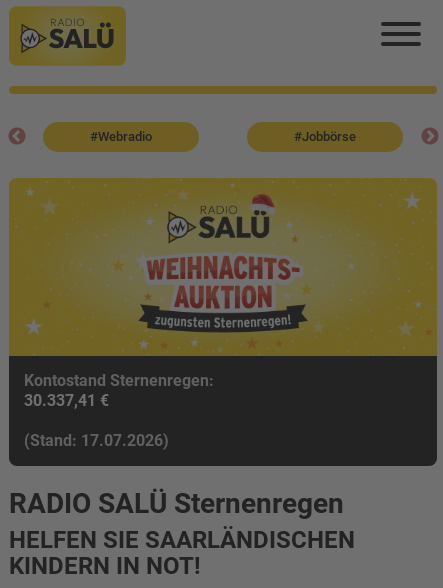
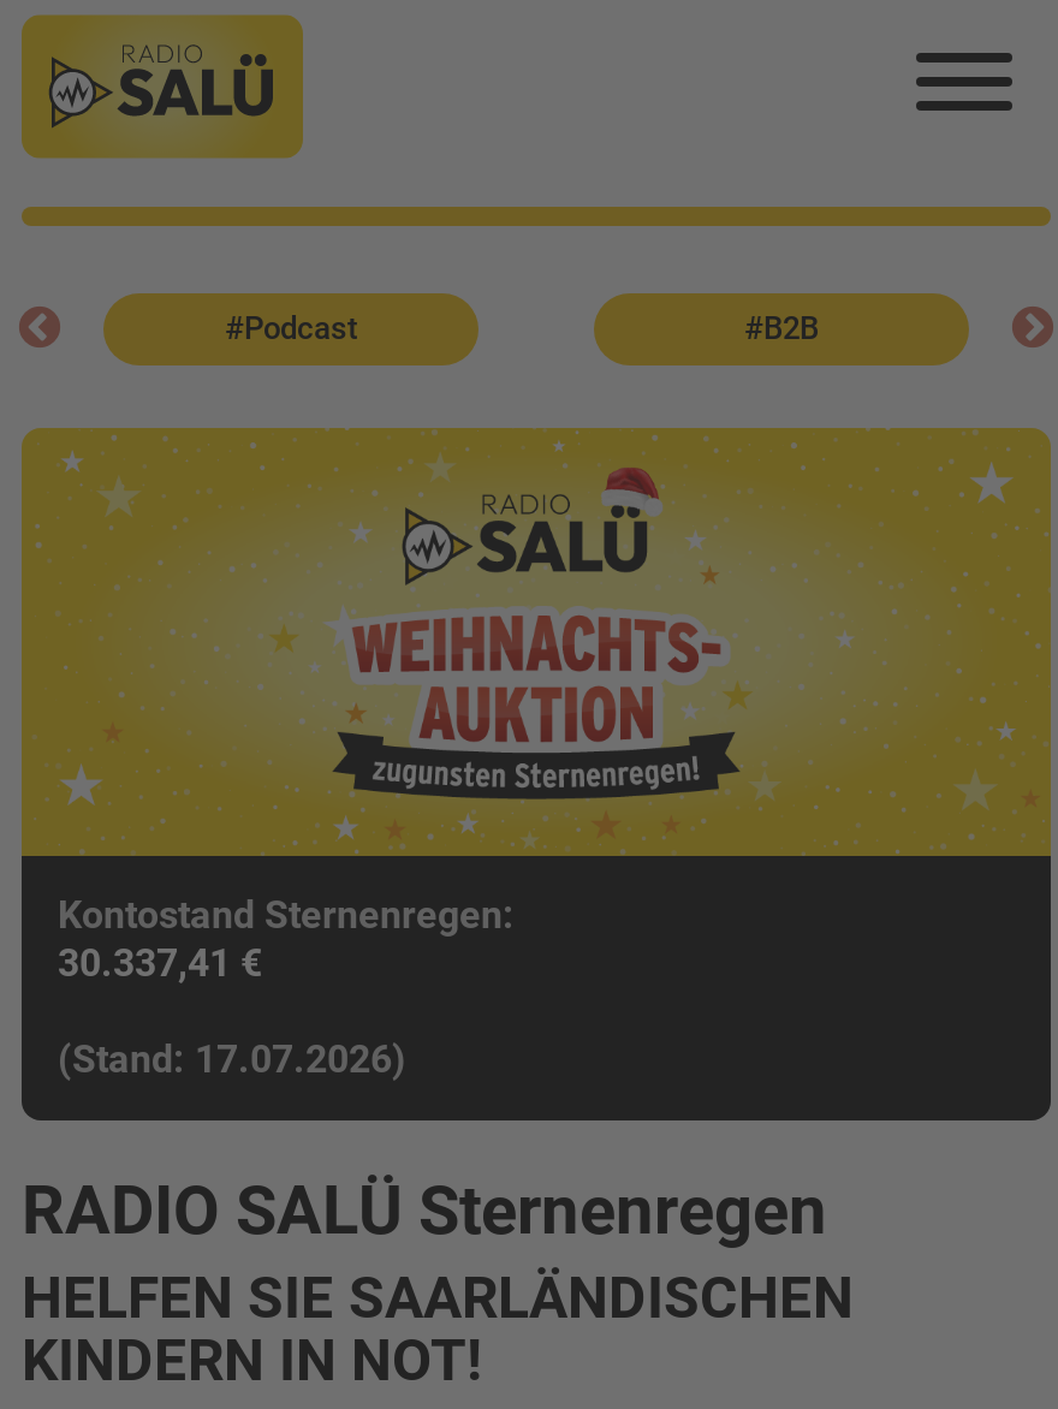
[90,129,356,144] #Webradio | #Jobbörse -> [225,310,819,346] #Podcast | #B2B

